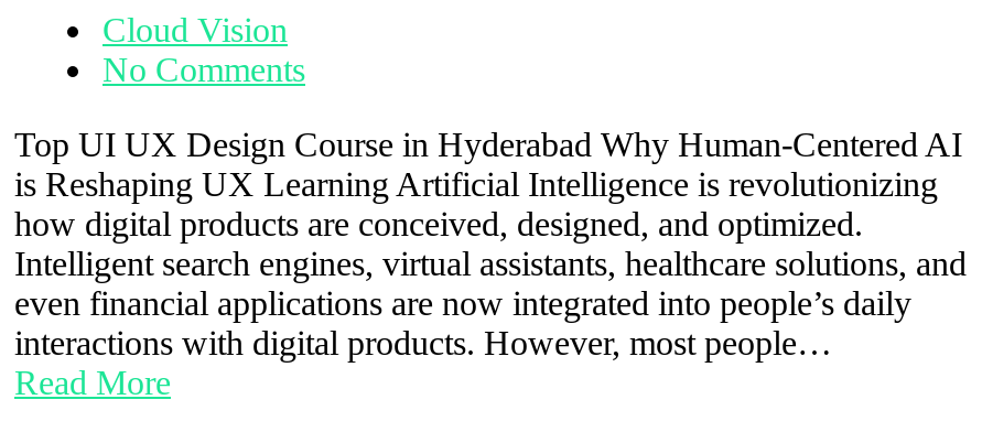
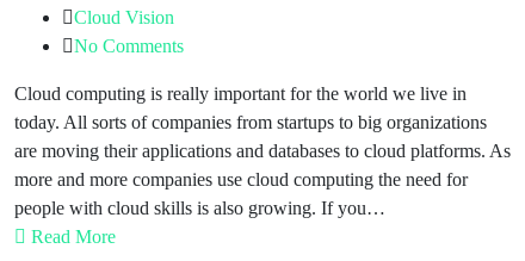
[14,126,967,361] Top UI UX Design Course in Hyderabad Why Human-Centered AI | is Reshaping UX Learning Artificial Intelligence is revolutionizing | how digital products are conceived, designed, and optimized. | Intelligent search engines, virtual assistants, healthcare solutions, and | even financial applications are now integrated into people’s daily | interactions with digital products. However, most people… -> [14,83,511,218] Cloud computing is really important for the world we live in | today. All sorts of companies from startups to big organizations | are moving their applications and databases to cloud platforms. As | more and more companies use cloud computing the need for | people with cloud skills is also growing. If you…

